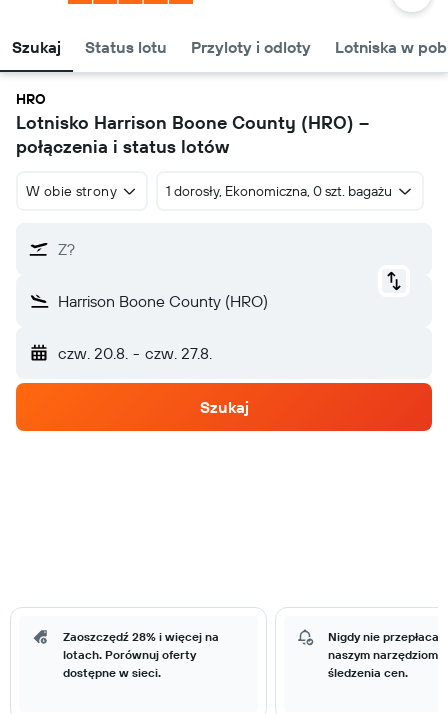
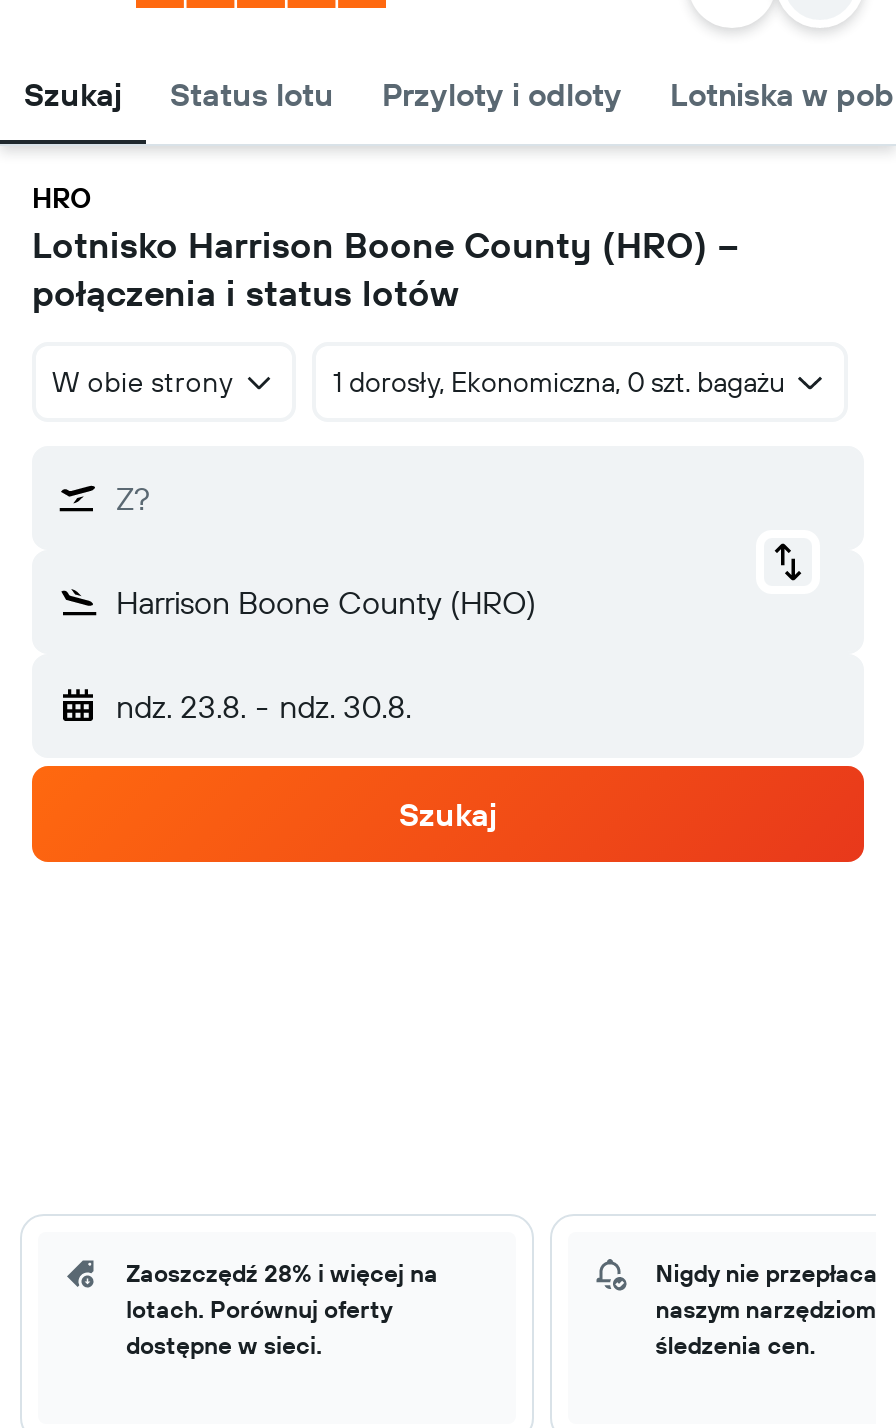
[58,343,212,363] czw. 20.8. - czw. 27.8. -> [116,686,411,726] ndz. 23.8. - ndz. 30.8.

